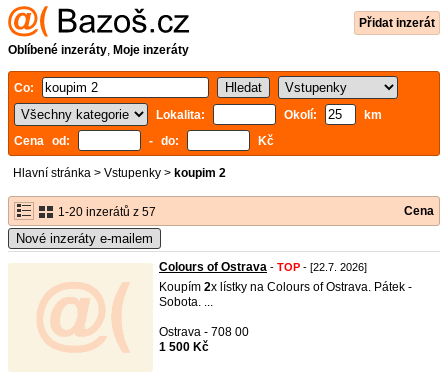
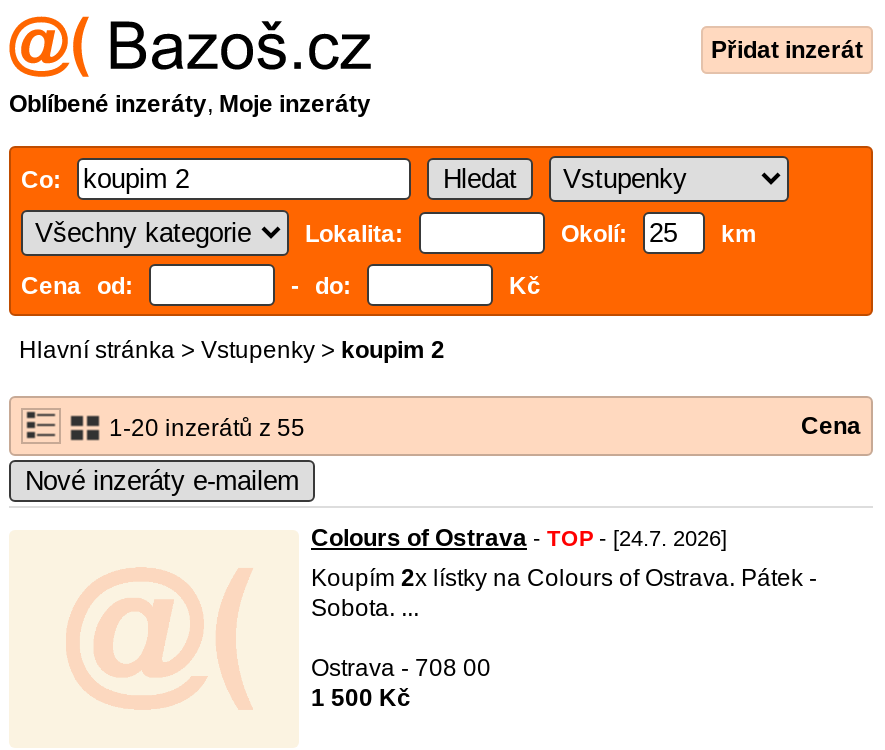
[55,205,156,219] 1-20 inzerátů z 57 -> [103,414,305,442] 1-20 inzerátů z 55
[159,260,367,274] Colours of Ostrava - TOP - [22.7. 2026] -> [311,524,727,552] Colours of Ostrava - TOP - [24.7. 2026]

